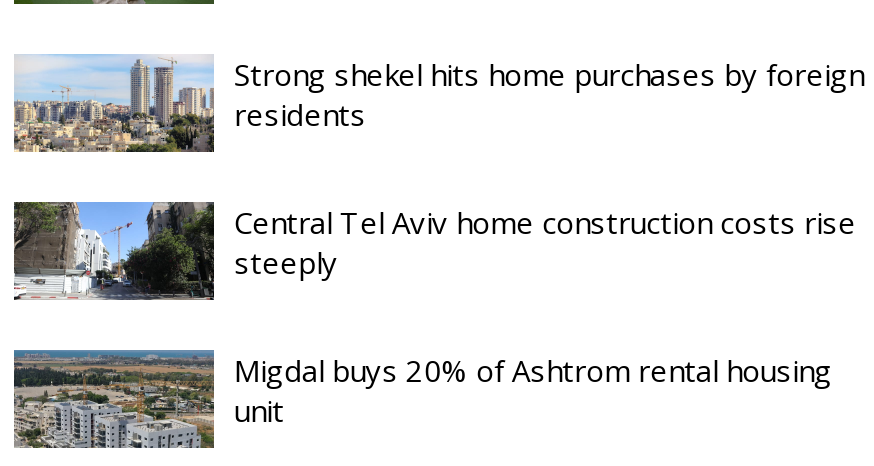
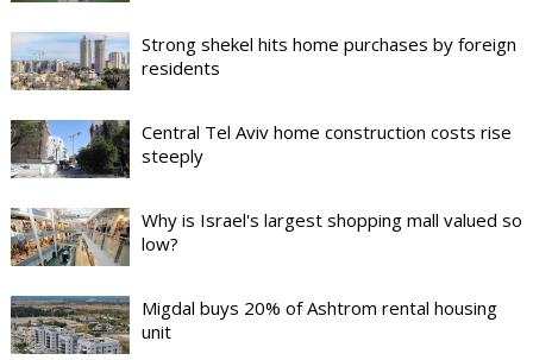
none -> [10,208,522,267] [image] | Why is Israel's largest shopping mall valued so | low?

